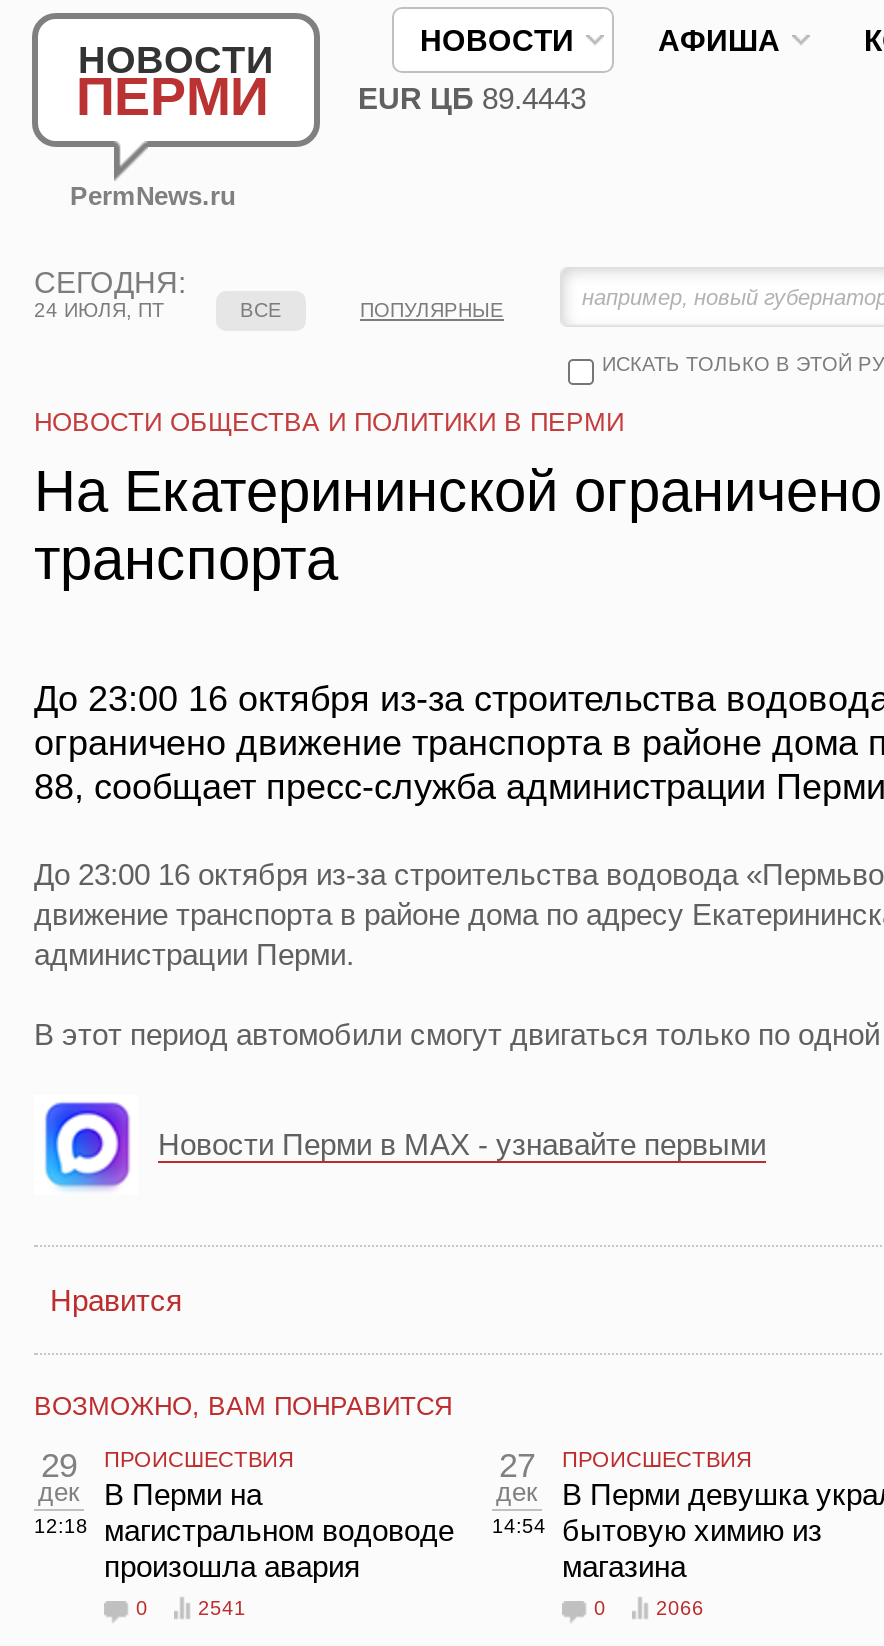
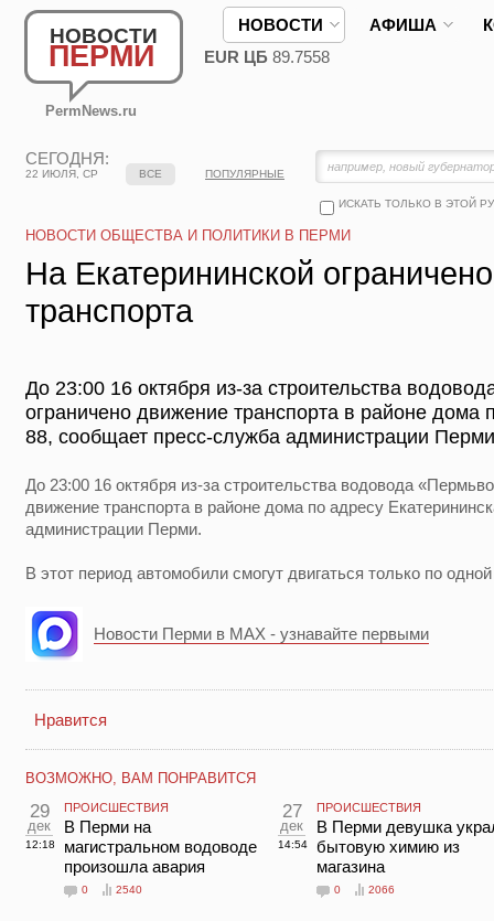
[358,81,586,115] EUR ЦБ 89.4443 -> [204,47,330,66] EUR ЦБ 89.7558
[34,299,164,321] 24 ИЮЛЯ, ПТ -> [25,168,98,180] 22 ИЮЛЯ, СР
[198,1597,246,1619] 2541 -> [116,883,142,896] 2540

